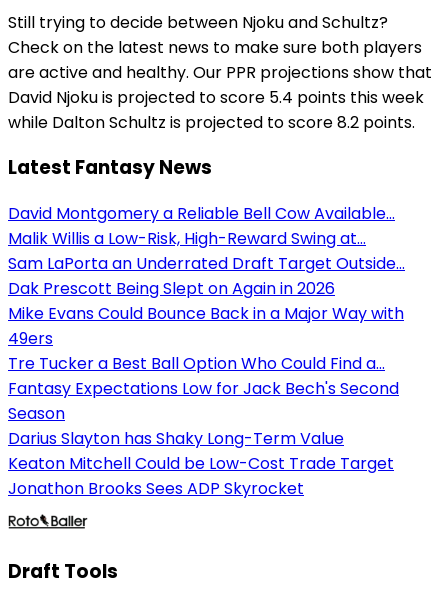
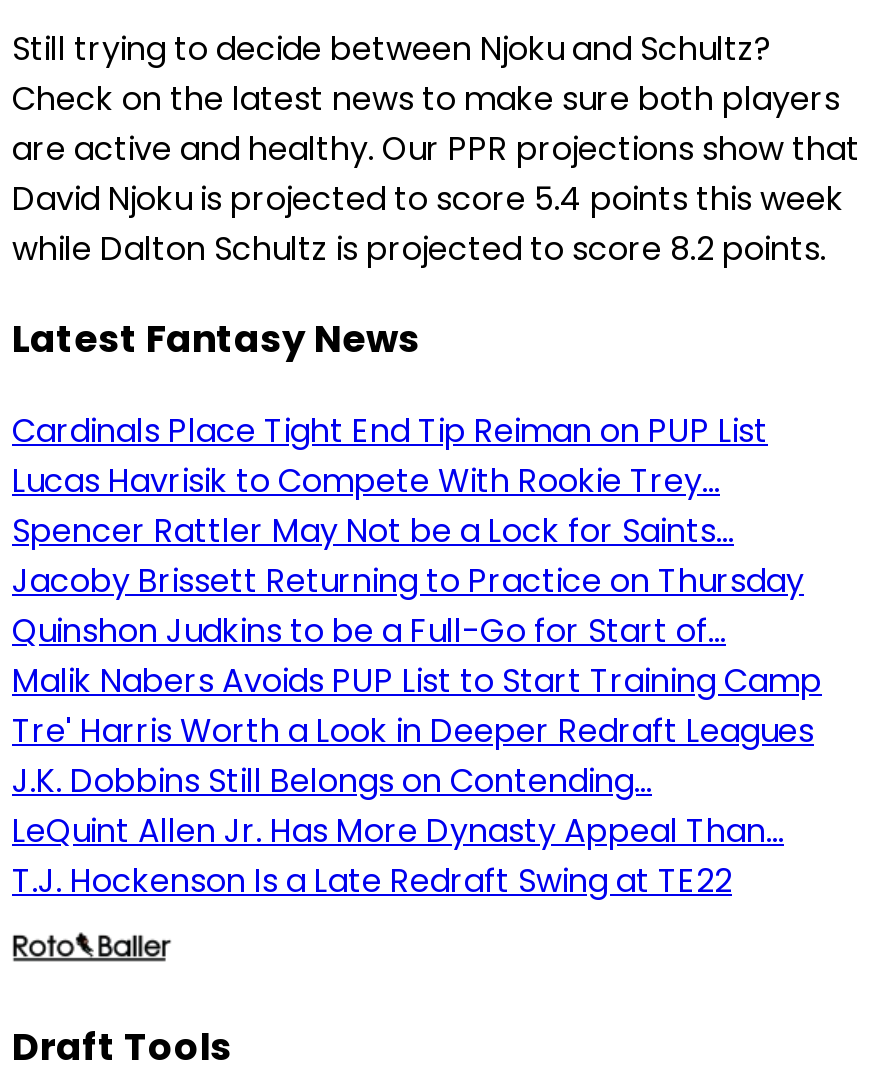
[8,202,405,500] David Montgomery a Reliable Bell Cow Available... | Malik Willis a Low-Risk, High-Reward Swing at... | Sam LaPorta an Underrated Draft Target Outside... | Dak Prescott Being Slept on Again in 2026 | Mike Evans Could Bounce Back in a Major Way with | 49ers | Tre Tucker a Best Ball Option Who Could Find a... | Fantasy Expectations Low for Jack Bech's Second | Season | Darius Slayton has Shaky Long-Term Value | Keaton Mitchell Could be Low-Cost Trade Target | Jonathon Brooks Sees ADP Skyrocket -> [12,408,822,904] Cardinals Place Tight End Tip Reiman on PUP List | Lucas Havrisik to Compete With Rookie Trey... | Spencer Rattler May Not be a Lock for Saints... | Jacoby Brissett Returning to Practice on Thursday | Quinshon Judkins to be a Full-Go for Start of... | Malik Nabers Avoids PUP List to Start Training Camp | Tre' Harris Worth a Look in Deeper Redraft Leagues | J.K. Dobbins Still Belongs on Contending... | LeQuint Allen Jr. Has More Dynasty Appeal Than... | T.J. Hockenson Is a Late Redraft Swing at TE22

